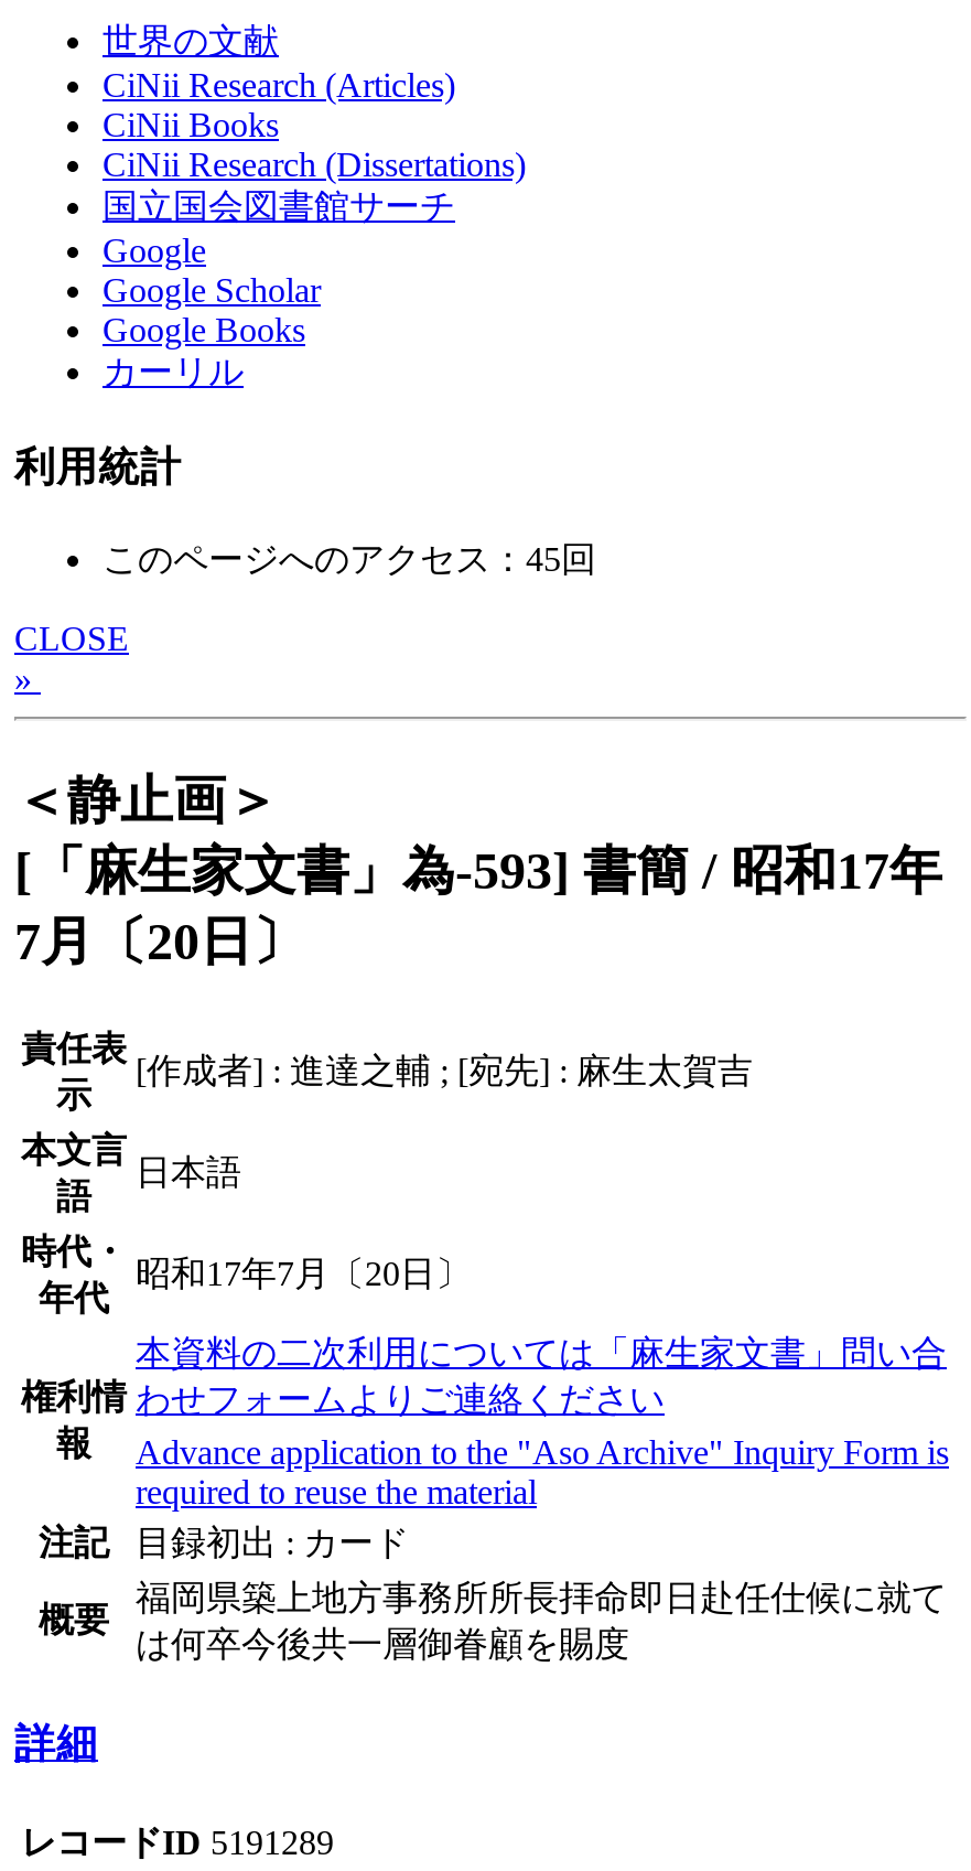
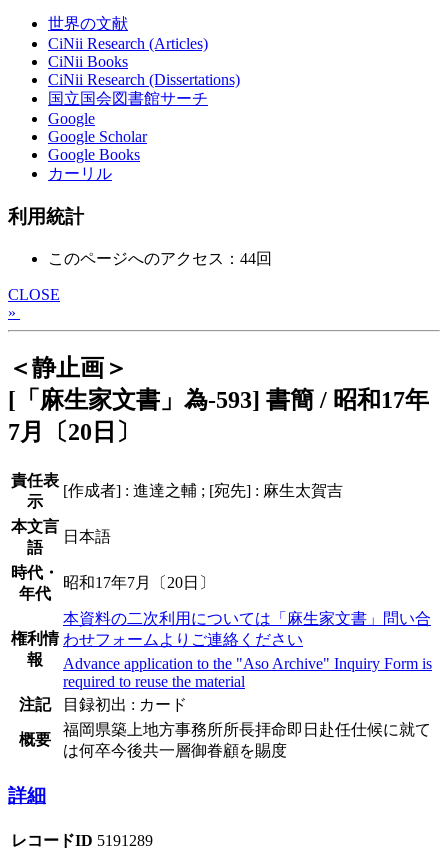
[103,540,596,577] このページへのアクセス：45回 -> [48,250,272,267] このページへのアクセス：44回

